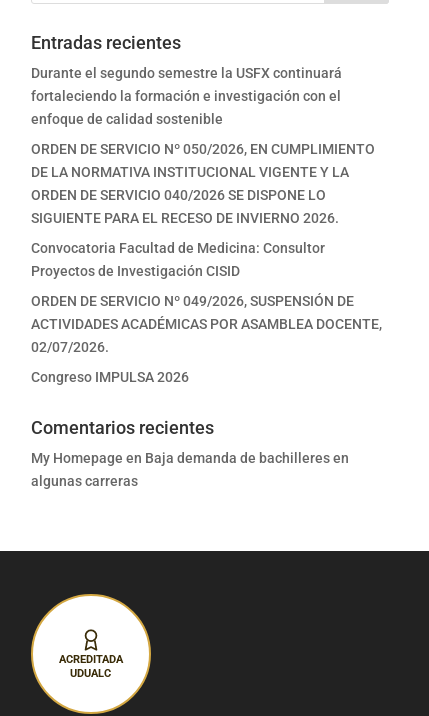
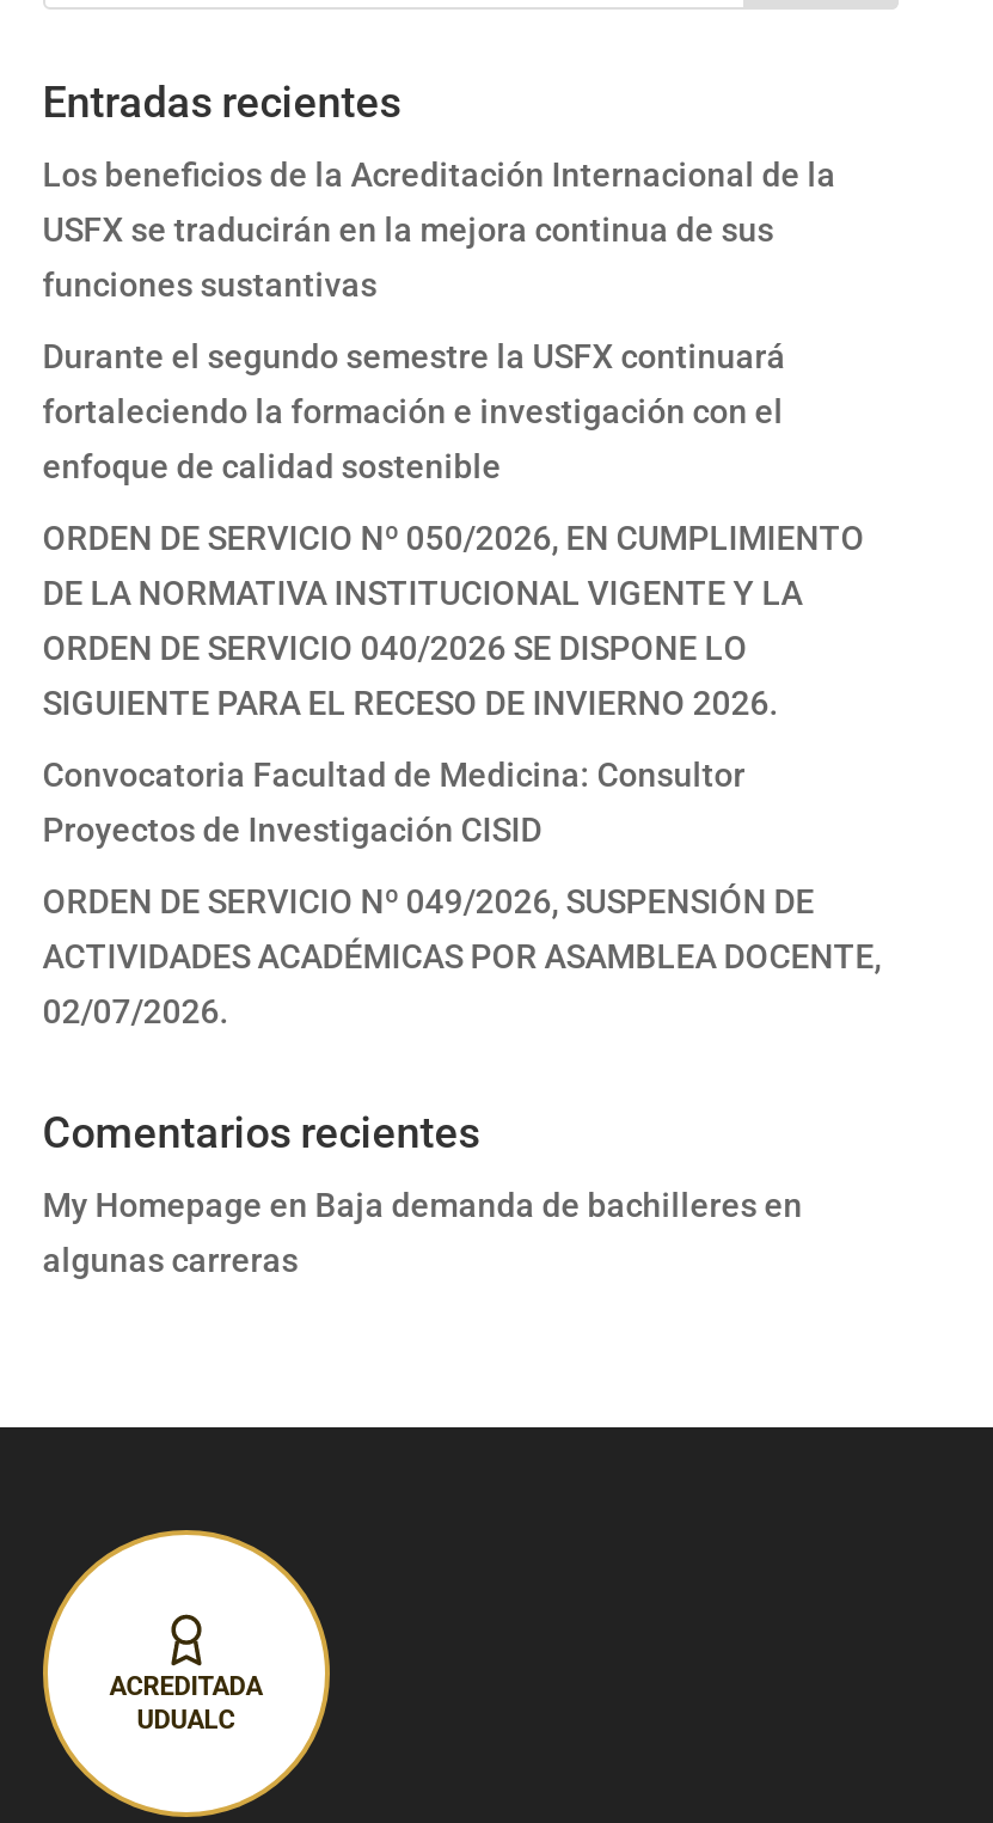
none -> [43,155,836,303] Los beneficios de la Acreditación Internacional de la | USFX se traducirán en la mejora continua de sus | funciones sustantivas
moved [31,65,382,355] -> [43,337,881,1030]: Durante el segundo semestre la USFX continuará | fortaleciendo la formación e investigación con el | enfoque de calidad sostenible | ... | ACTIVIDADES ACADÉMICAS POR ASAMBLEA DOCENTE, | 02/07/2026.
[31,369,189,385] Congreso IMPULSA 2026 -> none

